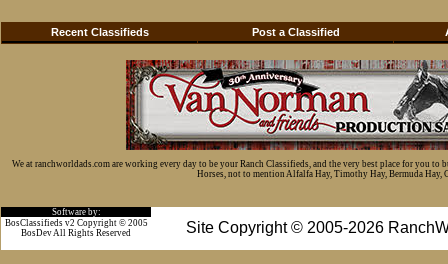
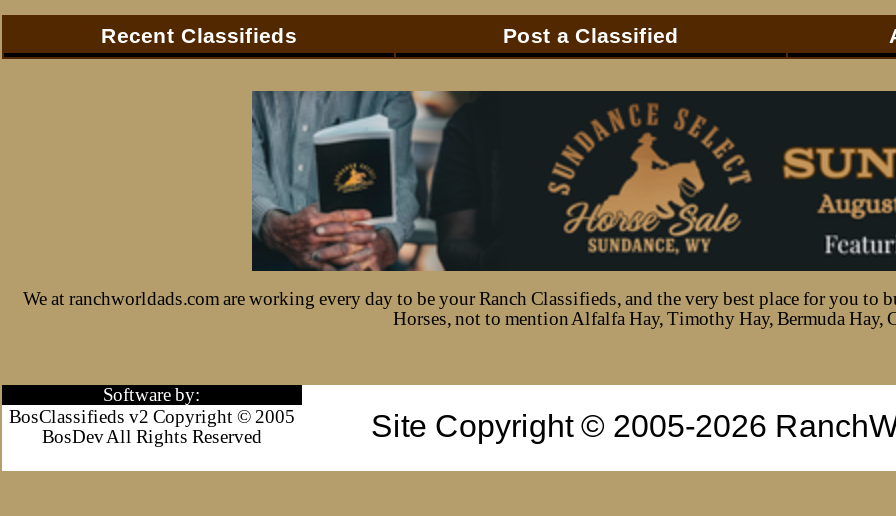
[125,59,445,151] [image] -> [252,89,890,273] [image]

